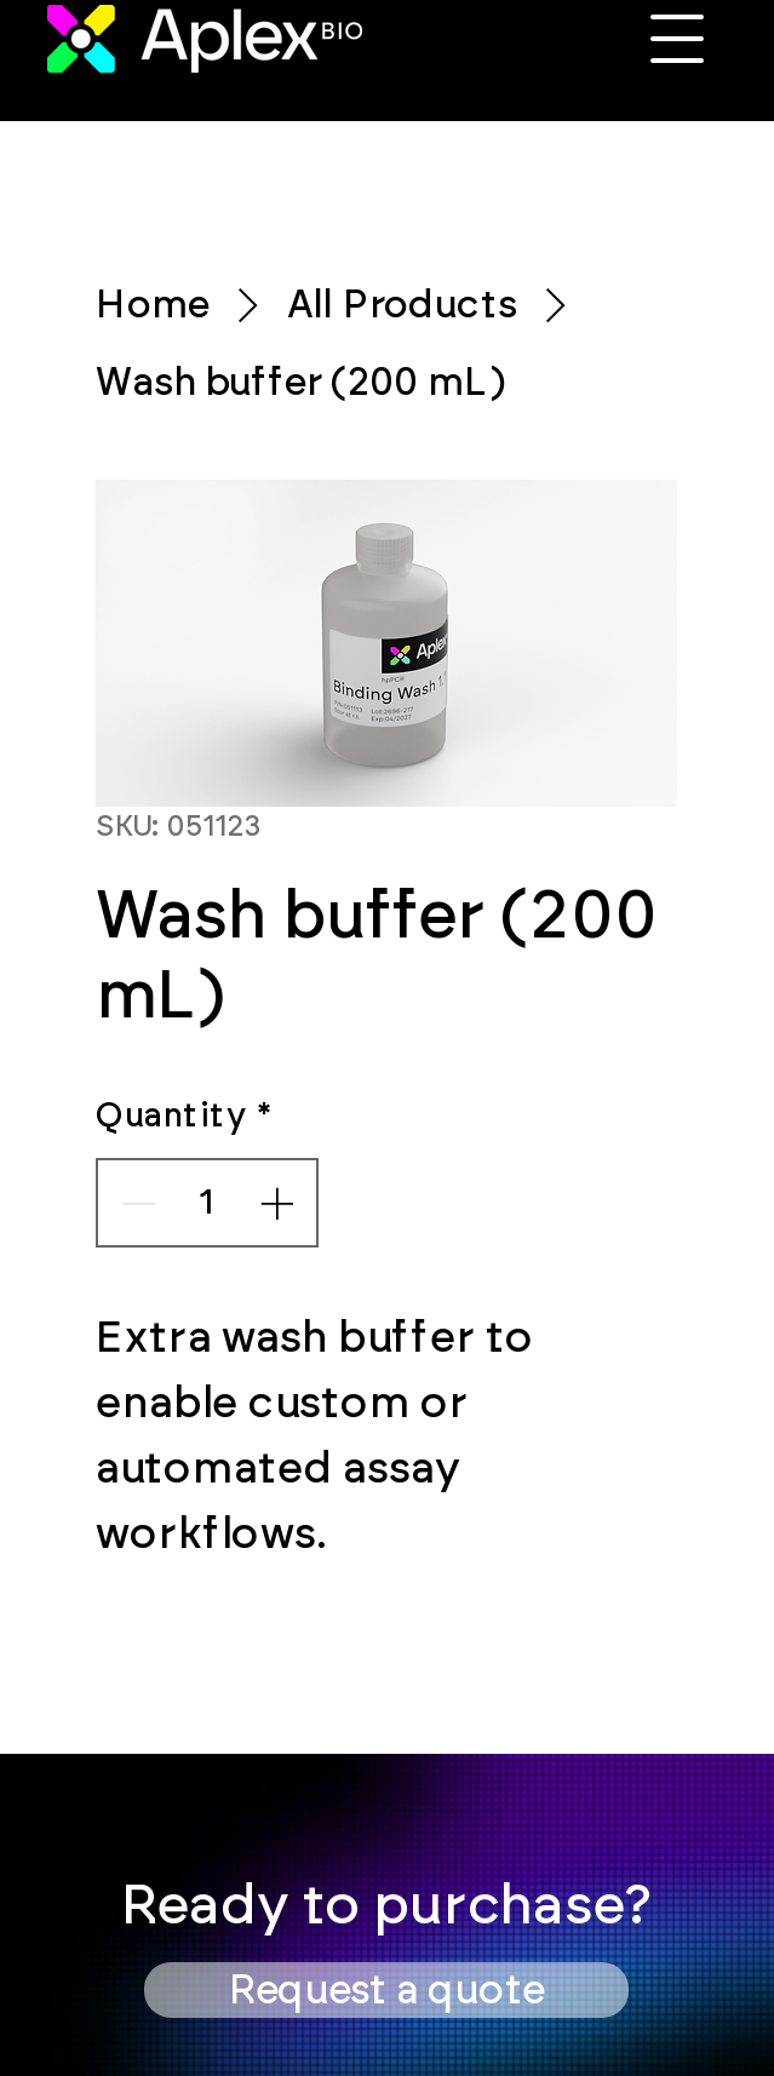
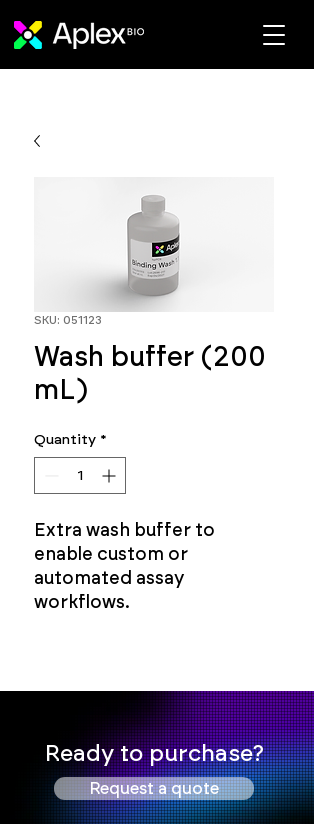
[96,281,517,405] Home | All Products | Wash buffer (200 mL) -> none

